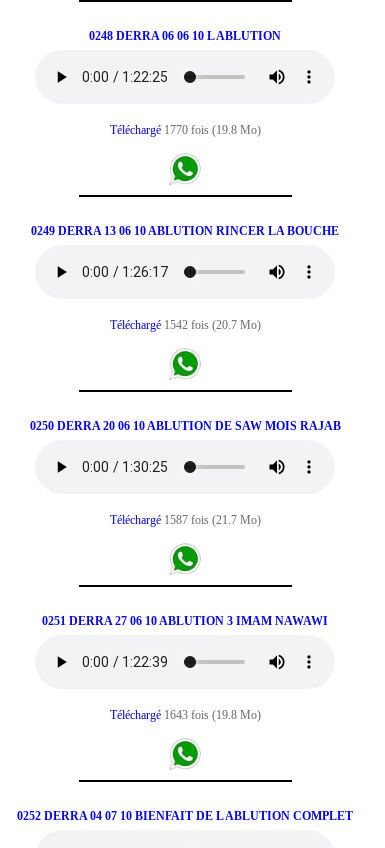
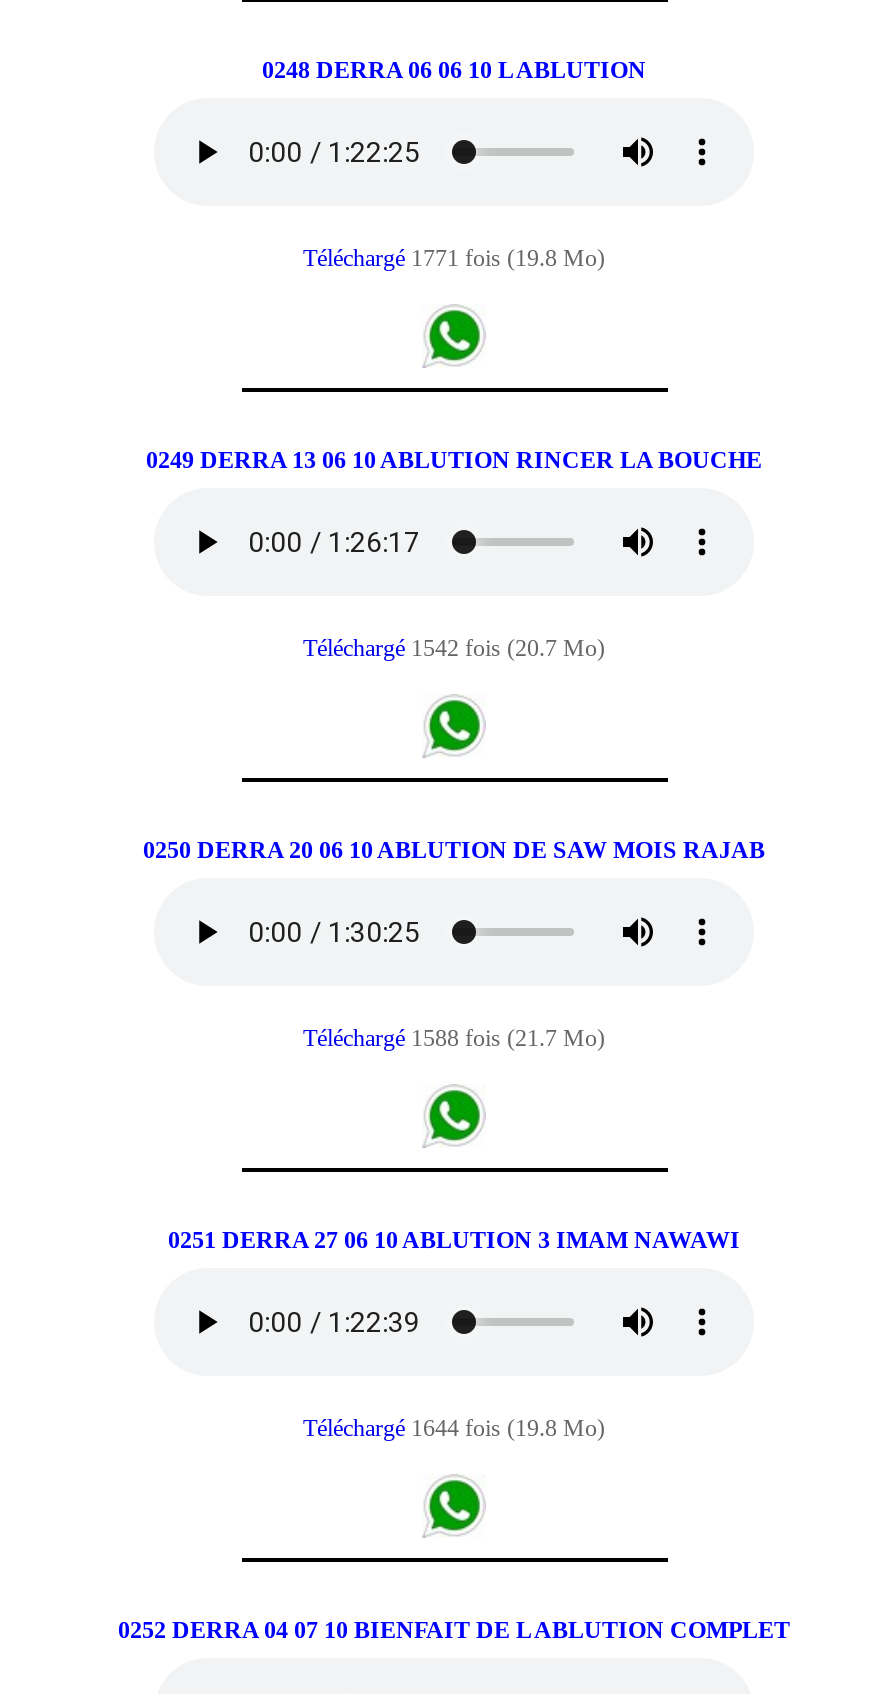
[109,123,260,137] Téléchargé 1770 fois (19.8 Mo) -> [303,244,605,272] Téléchargé 1771 fois (19.8 Mo)
[109,513,260,527] Téléchargé 1587 fois (21.7 Mo) -> [303,1024,605,1052] Téléchargé 1588 fois (21.7 Mo)
[109,708,260,722] Téléchargé 1643 fois (19.8 Mo) -> [303,1414,605,1442] Téléchargé 1644 fois (19.8 Mo)

